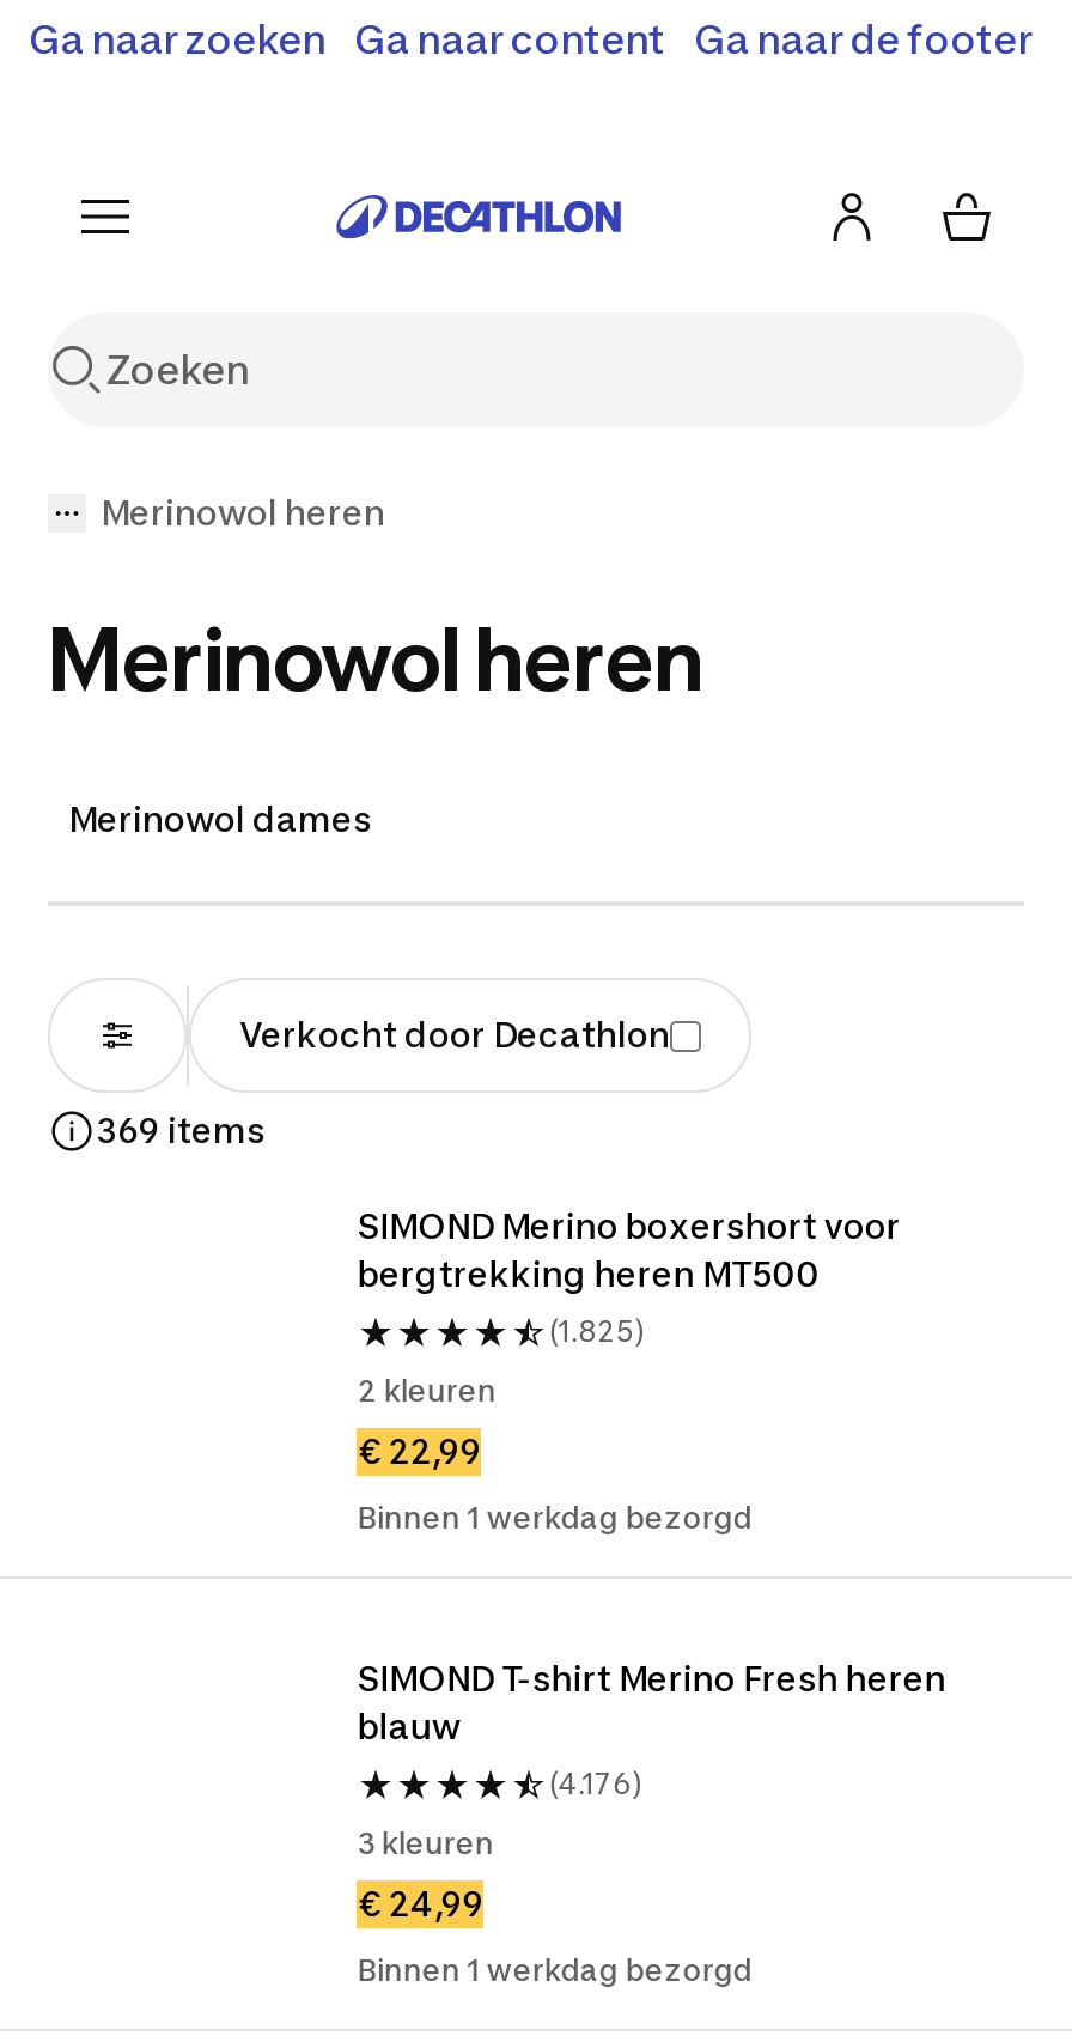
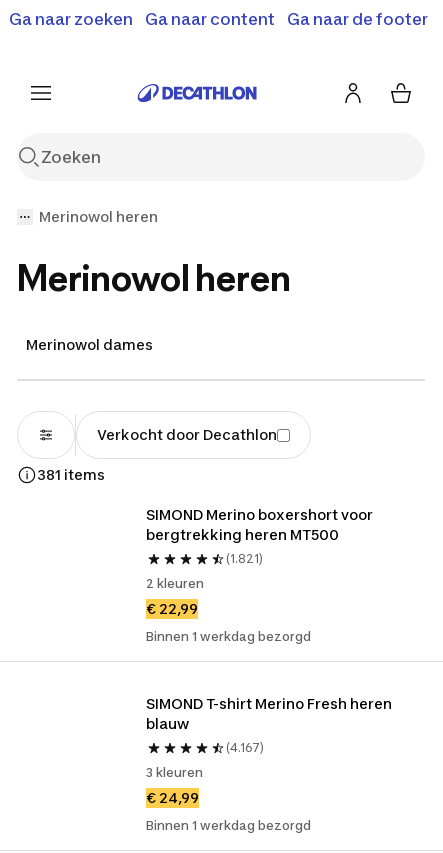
[96,1110,266,1150] 369 items -> [37,466,105,483] 381 items
[549,1313,644,1349] (1.825) -> [226,551,263,566] (1.821)
[549,1766,642,1801] (4.176) -> [226,740,264,755] (4.167)

